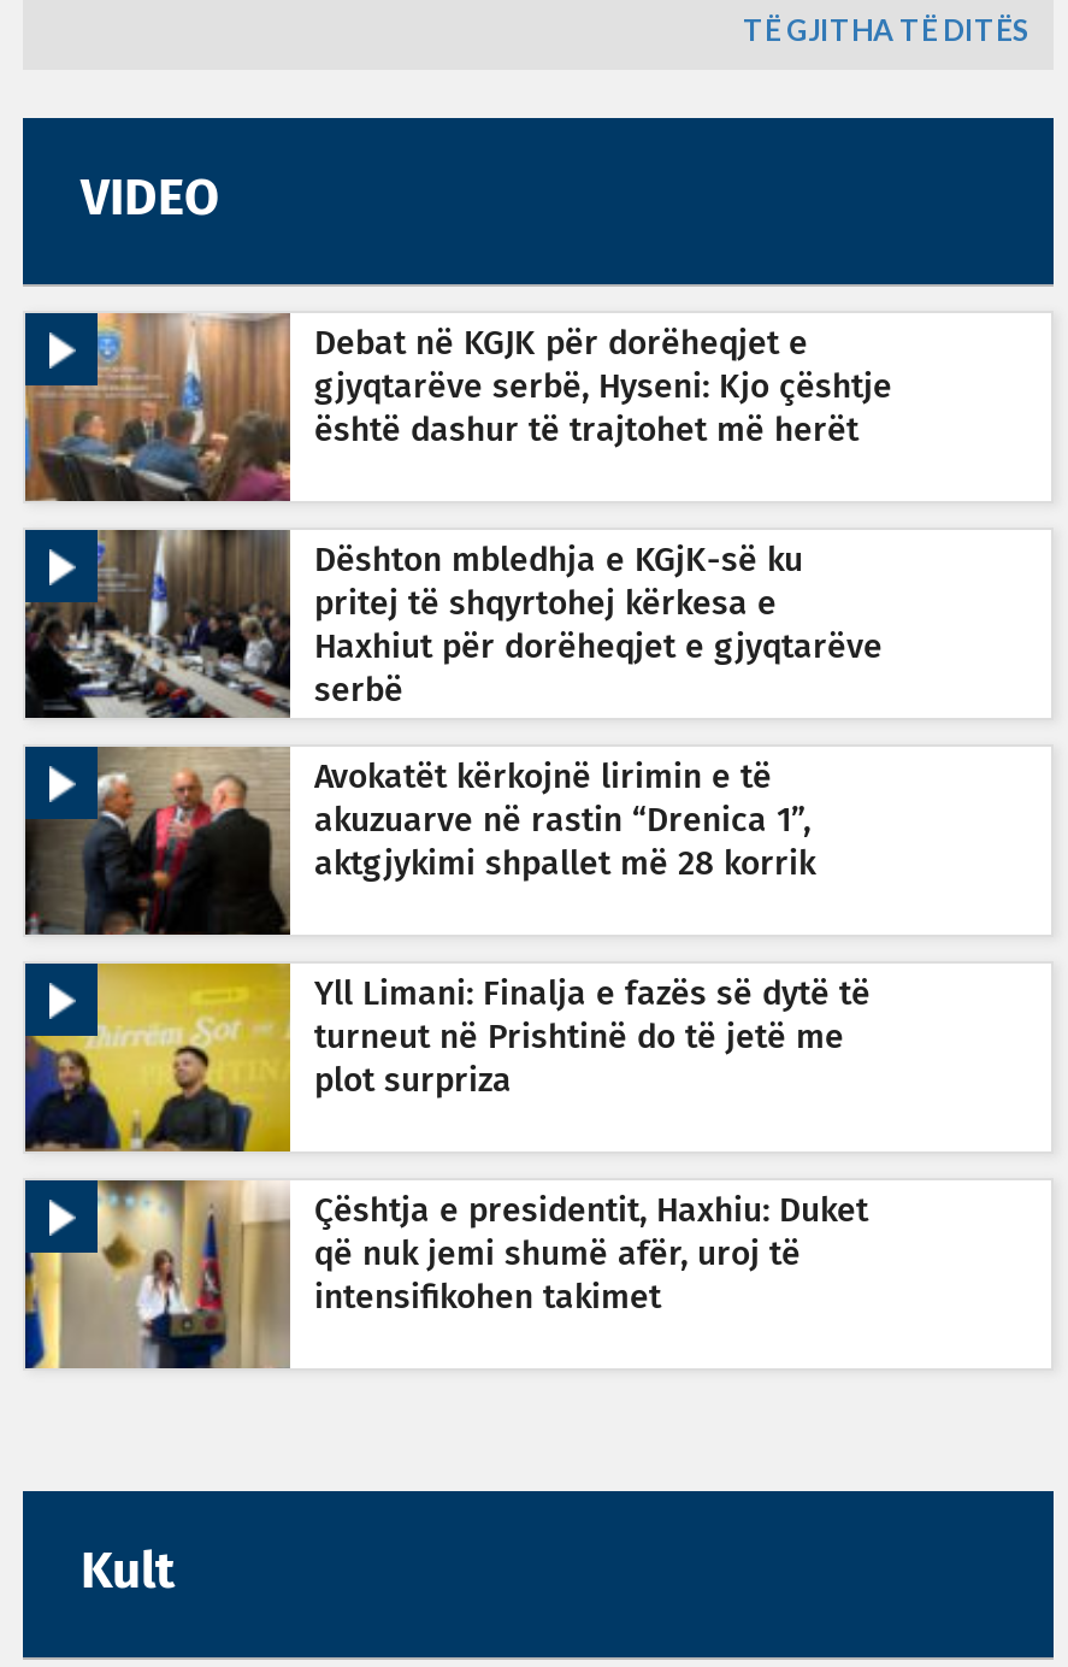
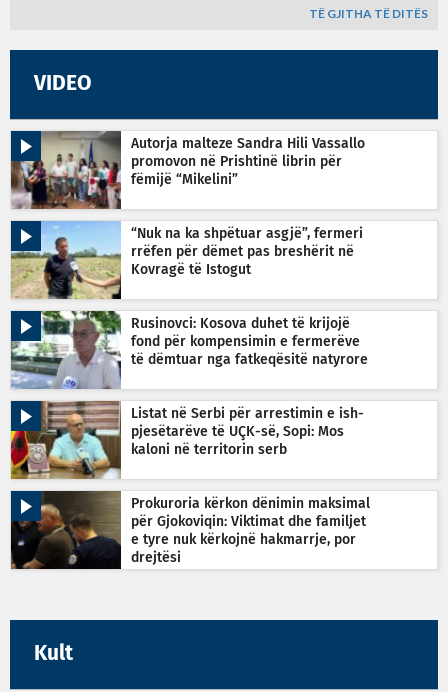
[23,313,892,503] [image] | Debat në KGJK për dorëheqjet e | gjyqtarëve serbë, Hyseni: Kjo çështje | është dashur të trajtohet më herët -> [10,130,365,210] [image] | Autorja malteze Sandra Hili Vassallo | promovon në Prishtinë librin për | fëmijë “Mikelini”
[23,528,883,720] [image] | Dështon mbledhja e KGjK-së ku | pritej të shqyrtohej kërkesa e | Haxhiut për dorëheqjet e gjyqtarëve | serbë -> [11,221,363,299] [image] | “Nuk na ka shpëtuar asgjë”, fermeri | rrëfen për dëmet pas breshërit në | Kovragë të Istogut
[23,744,815,937] [image] | Avokatët kërkojnë lirimin e të | akuzuarve në rastin “Drenica 1”, | aktgjykimi shpallet më 28 korrik -> [10,311,368,389] [image] | Rusinovci: Kosova duhet të krijojë | fond për kompensimin e fermerëve | të dëmtuar nga fatkeqësitë natyrore
[23,961,871,1154] [image] | Yll Limani: Finalja e fazës së dytë të | turneut në Prishtinë do të jetë me | plot surpriza -> [10,400,364,479] [image] | Listat në Serbi për arrestimin e ish- | pjesëtarëve të UÇK-së, Sopi: Mos | kaloni në territorin serb
[23,1178,868,1368] [image] | Çështja e presidentit, Haxhiu: Duket | që nuk jemi shumë afër, uroj të | intensifikohen takimet -> [10,490,370,570] [image] | Prokuroria kërkon dënimin maksimal | për Gjokoviqin: Viktimat dhe familjet | e tyre nuk kërkojnë hakmarrje, por | drejtësi

